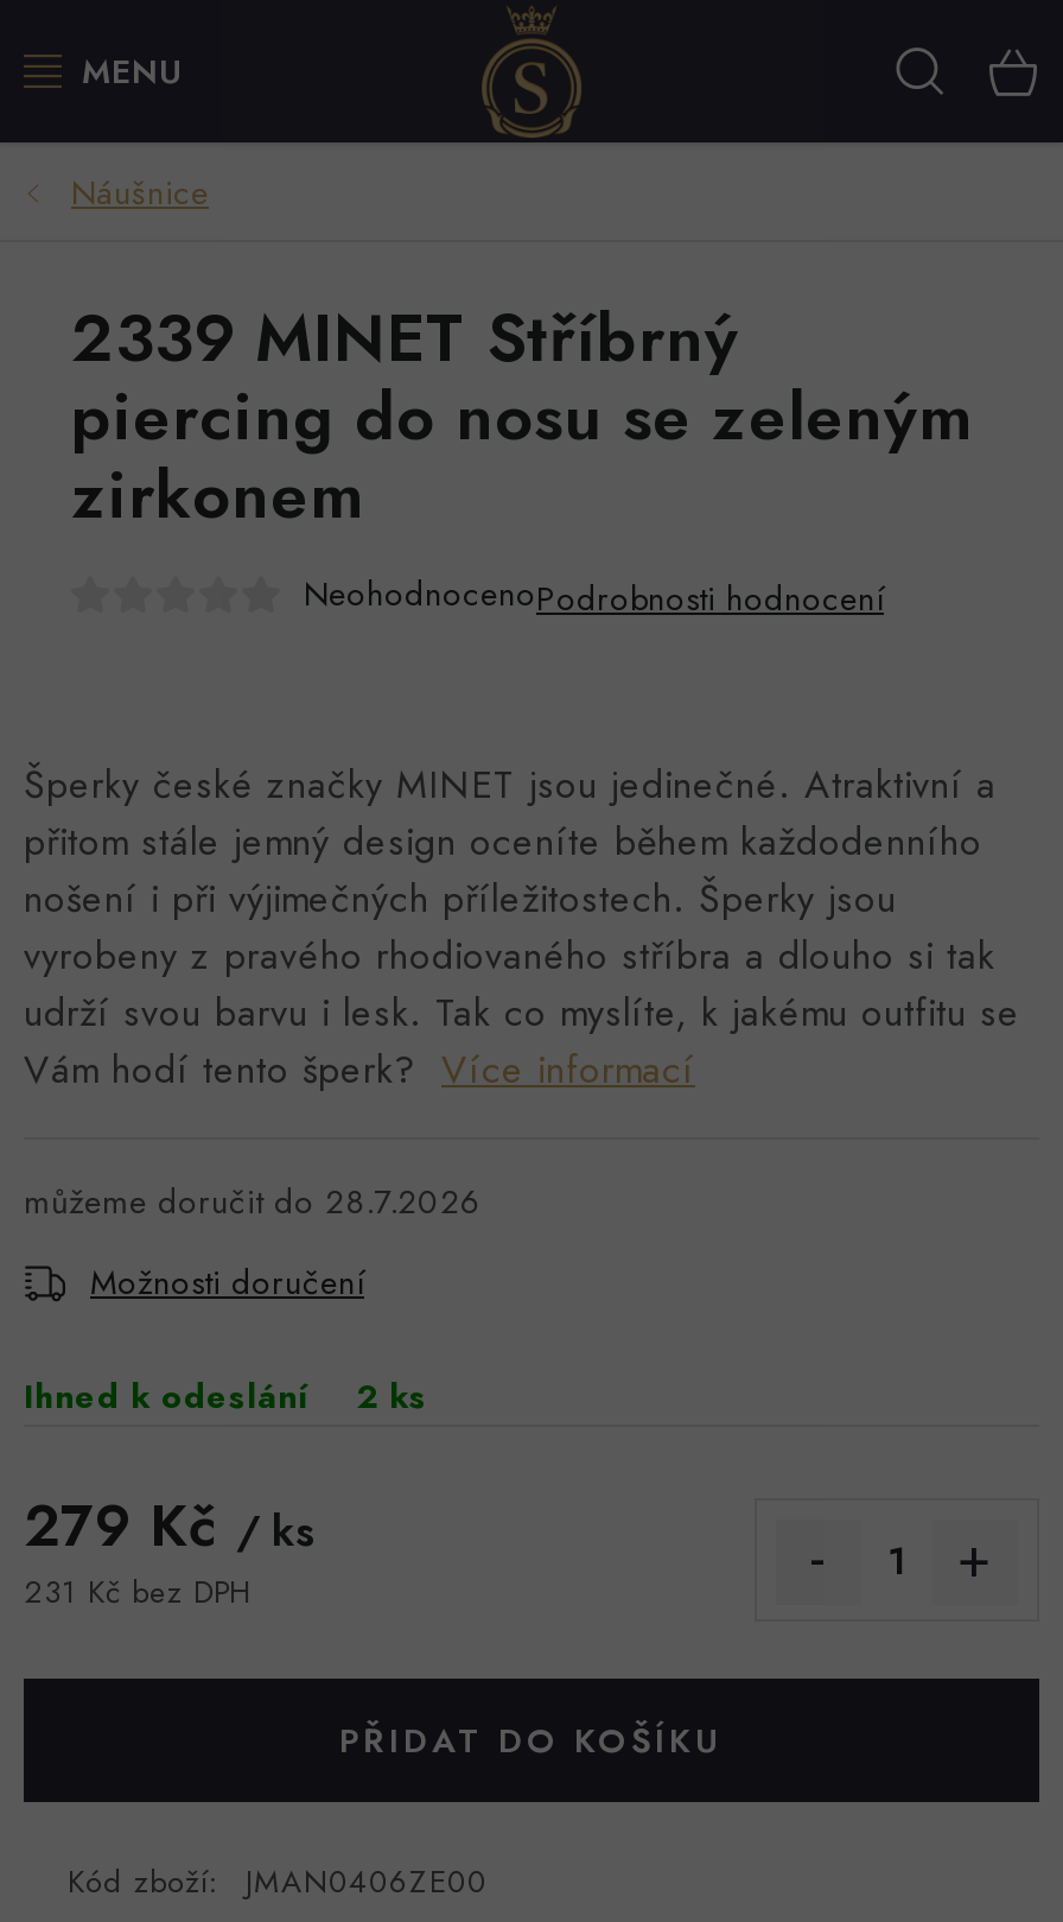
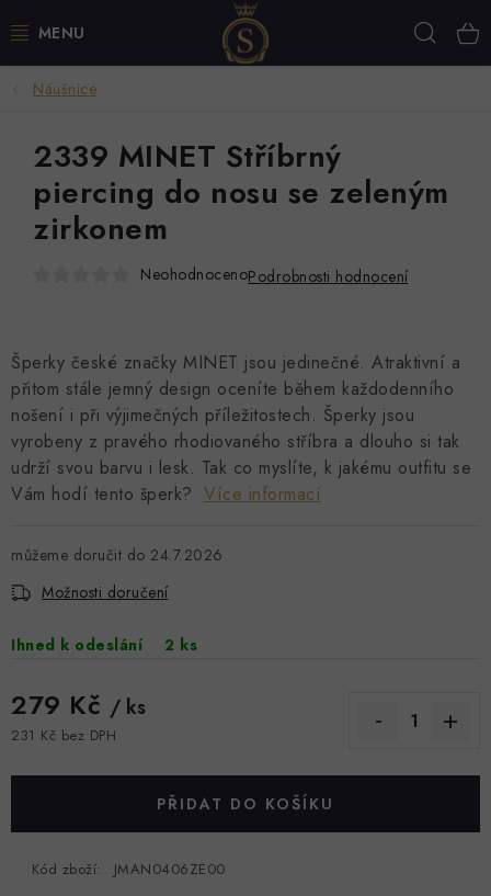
[325,1178,483,1225] 28.7.2026 -> [150,544,223,566] 24.7.2026

